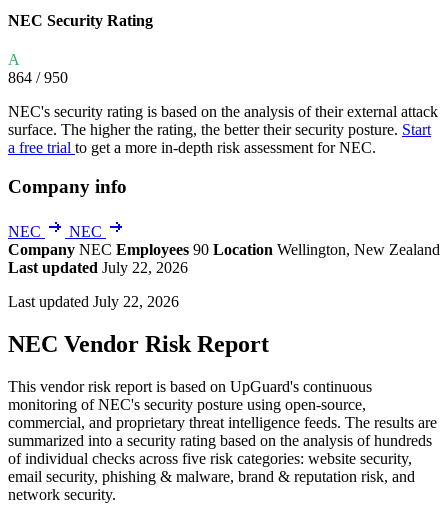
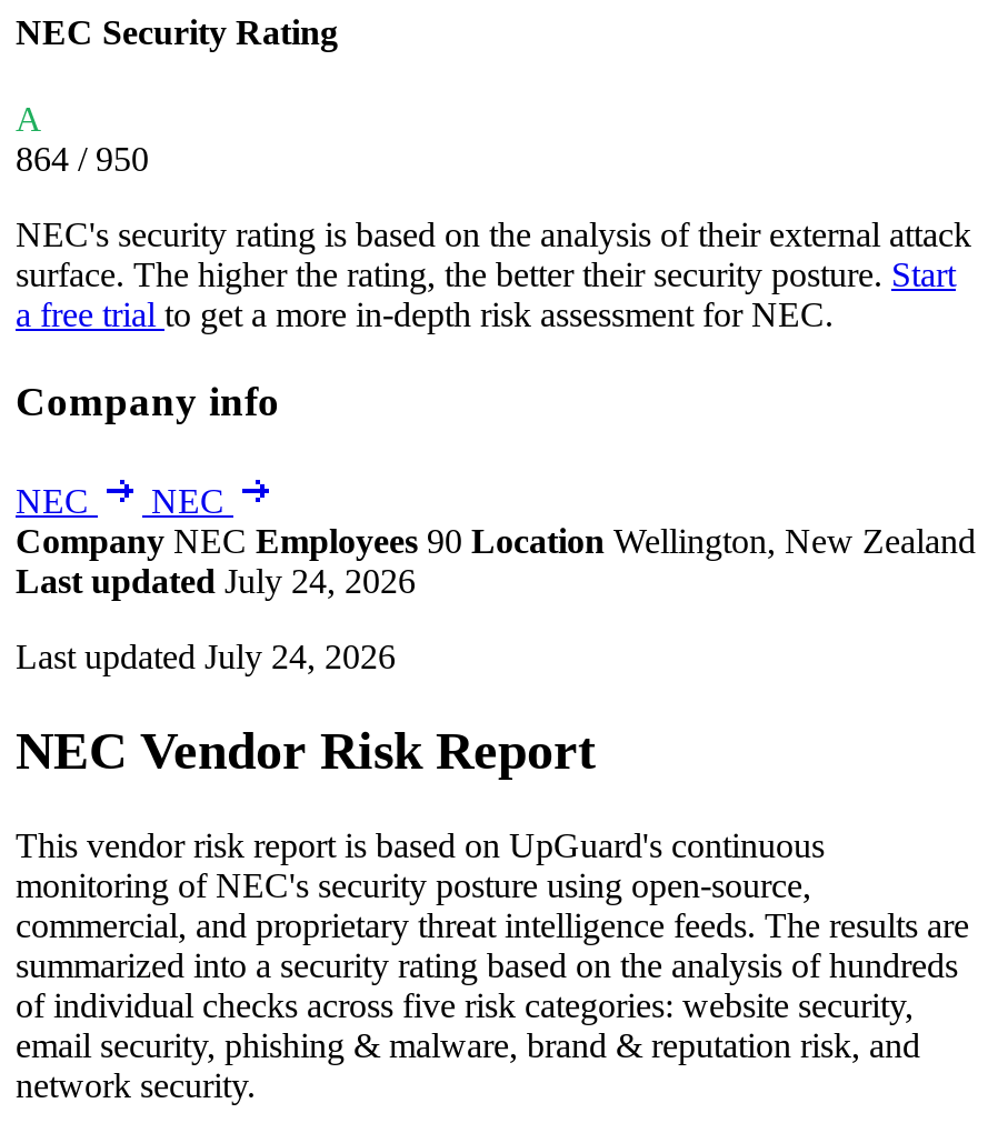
[8,259,188,276] Last updated July 22, 2026 -> [16,562,416,599] Last updated July 24, 2026
[8,293,179,310] Last updated July 22, 2026 -> [16,637,396,675] Last updated July 24, 2026

